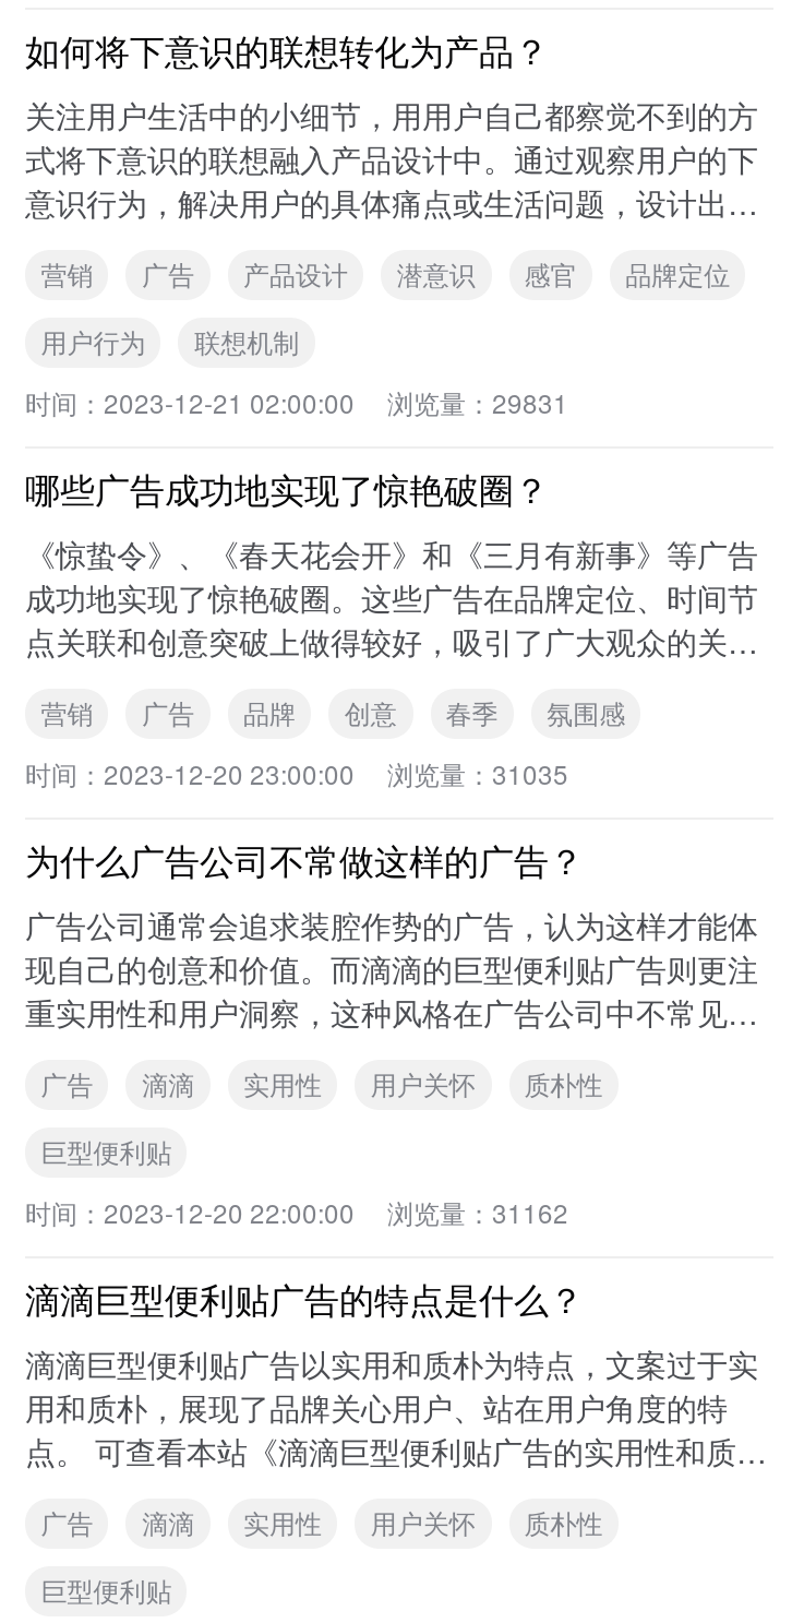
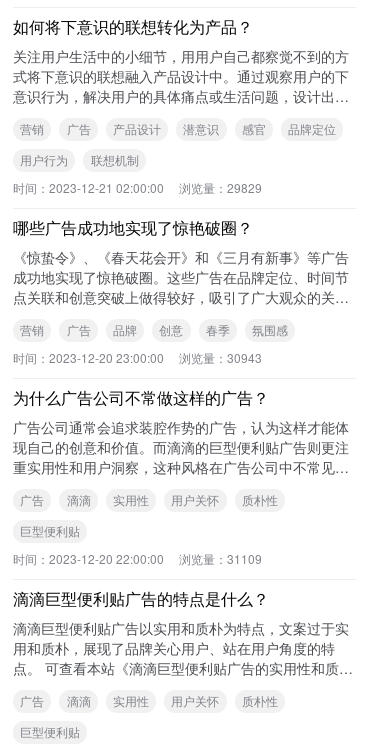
[25,383,568,420] 时间：2023-12-21 02:00:00 浏览量：29831 -> [13,179,262,196] 时间：2023-12-21 02:00:00 浏览量：29829
[25,754,568,791] 时间：2023-12-20 23:00:00 浏览量：31035 -> [13,349,262,366] 时间：2023-12-20 23:00:00 浏览量：30943
[25,1193,568,1230] 时间：2023-12-20 22:00:00 浏览量：31162 -> [13,550,262,567] 时间：2023-12-20 22:00:00 浏览量：31109

